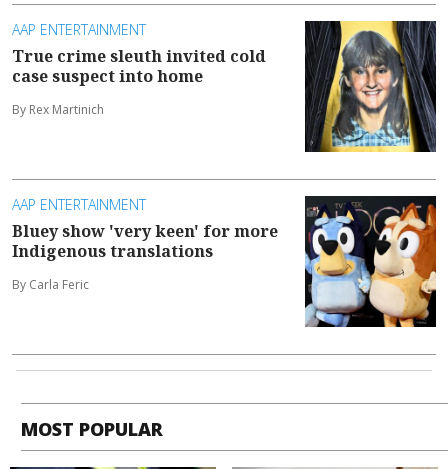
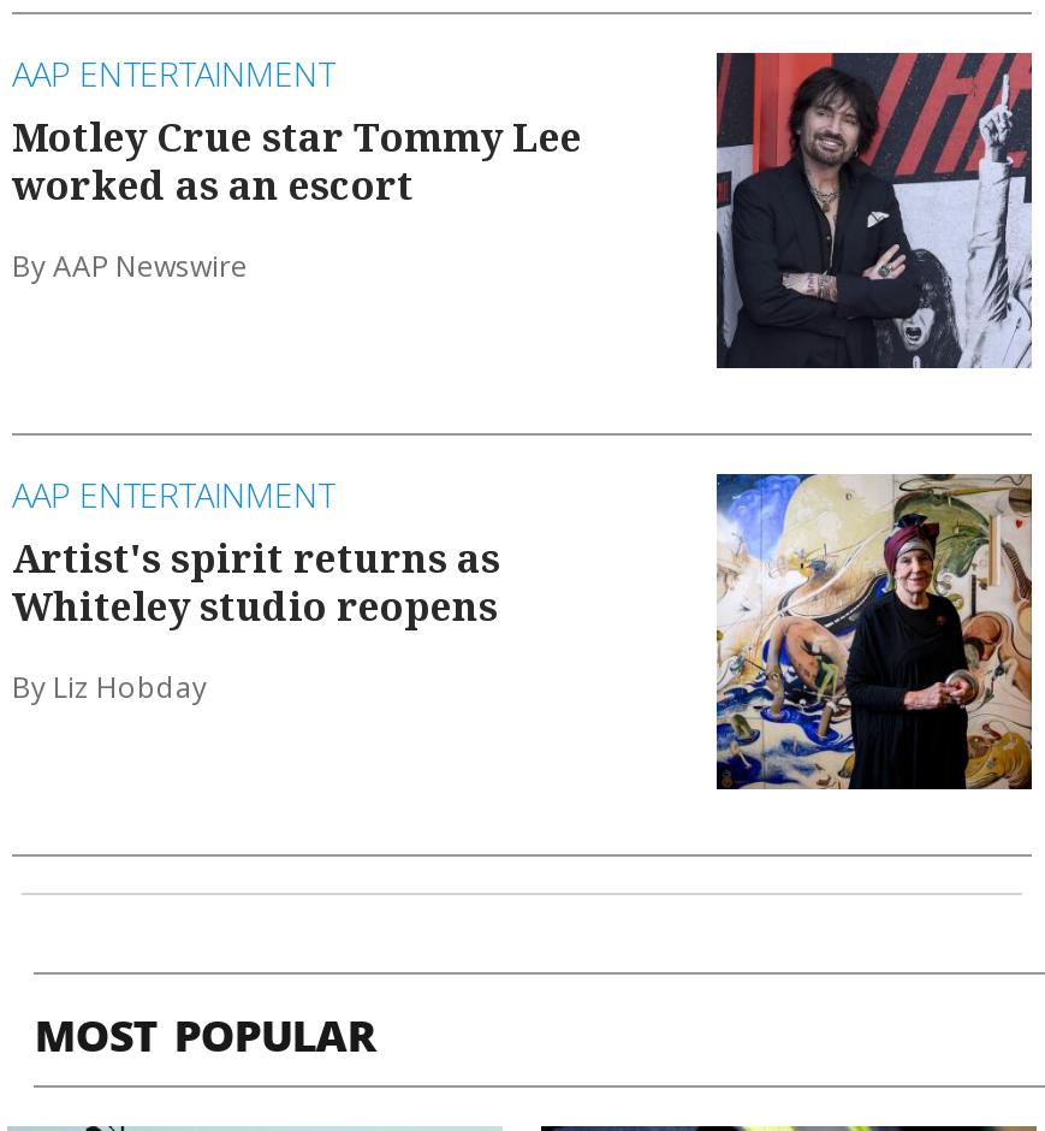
[304,20,437,153] [image] -> [714,51,1034,371] [image]
[12,45,266,87] True crime sleuth invited cold | case suspect into home -> [12,110,582,212] Motley Crue star Tommy Lee | worked as an escort
[12,101,104,118] By Rex Martinich -> [12,245,248,286] By AAP Newswire
[304,195,437,328] [image] -> [714,472,1034,792] [image]
[12,220,278,262] Bluey show 'very keen' for more | Indigenous translations -> [12,531,500,632] Artist's spirit returns as | Whiteley studio reopens
[12,276,89,293] By Carla Feric -> [12,666,207,707] By Liz Hobday

